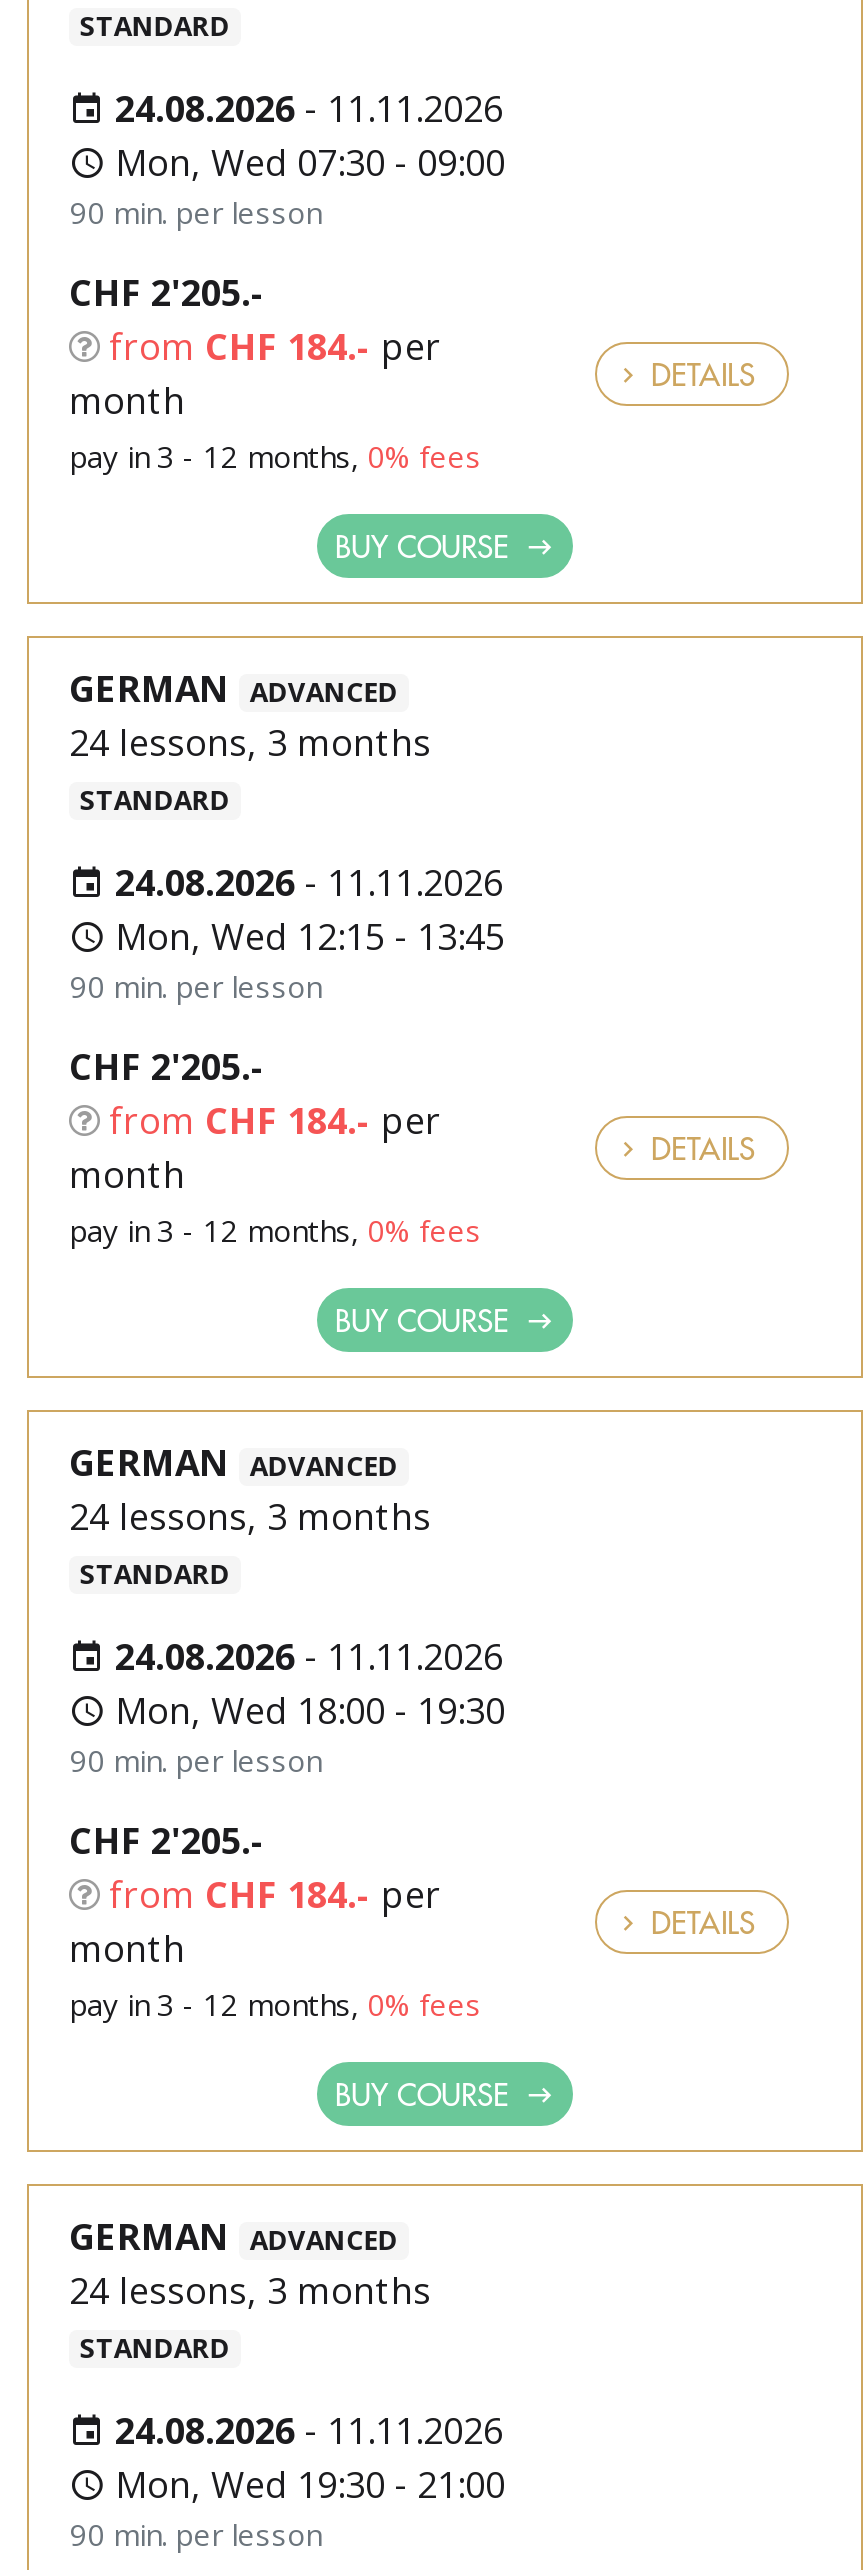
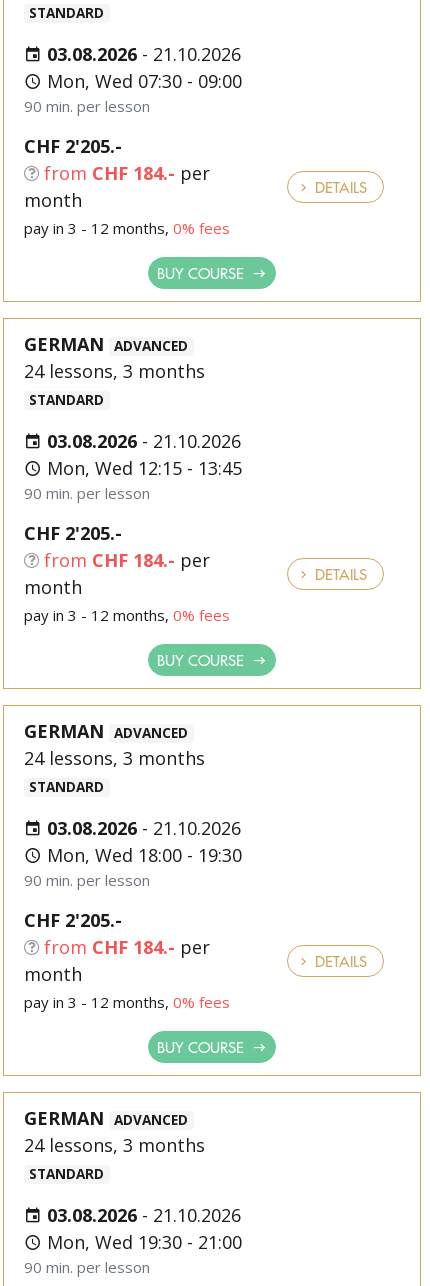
[115,84,503,132] 24.08.2026 - 11.11.2026 -> [47,42,241,66] 03.08.2026 - 21.10.2026
[115,858,503,906] 24.08.2026 - 11.11.2026 -> [47,429,241,453] 03.08.2026 - 21.10.2026
[115,1632,503,1680] 24.08.2026 - 11.11.2026 -> [47,816,241,840] 03.08.2026 - 21.10.2026
[115,2406,503,2454] 24.08.2026 - 11.11.2026 -> [47,1203,241,1227] 03.08.2026 - 21.10.2026

